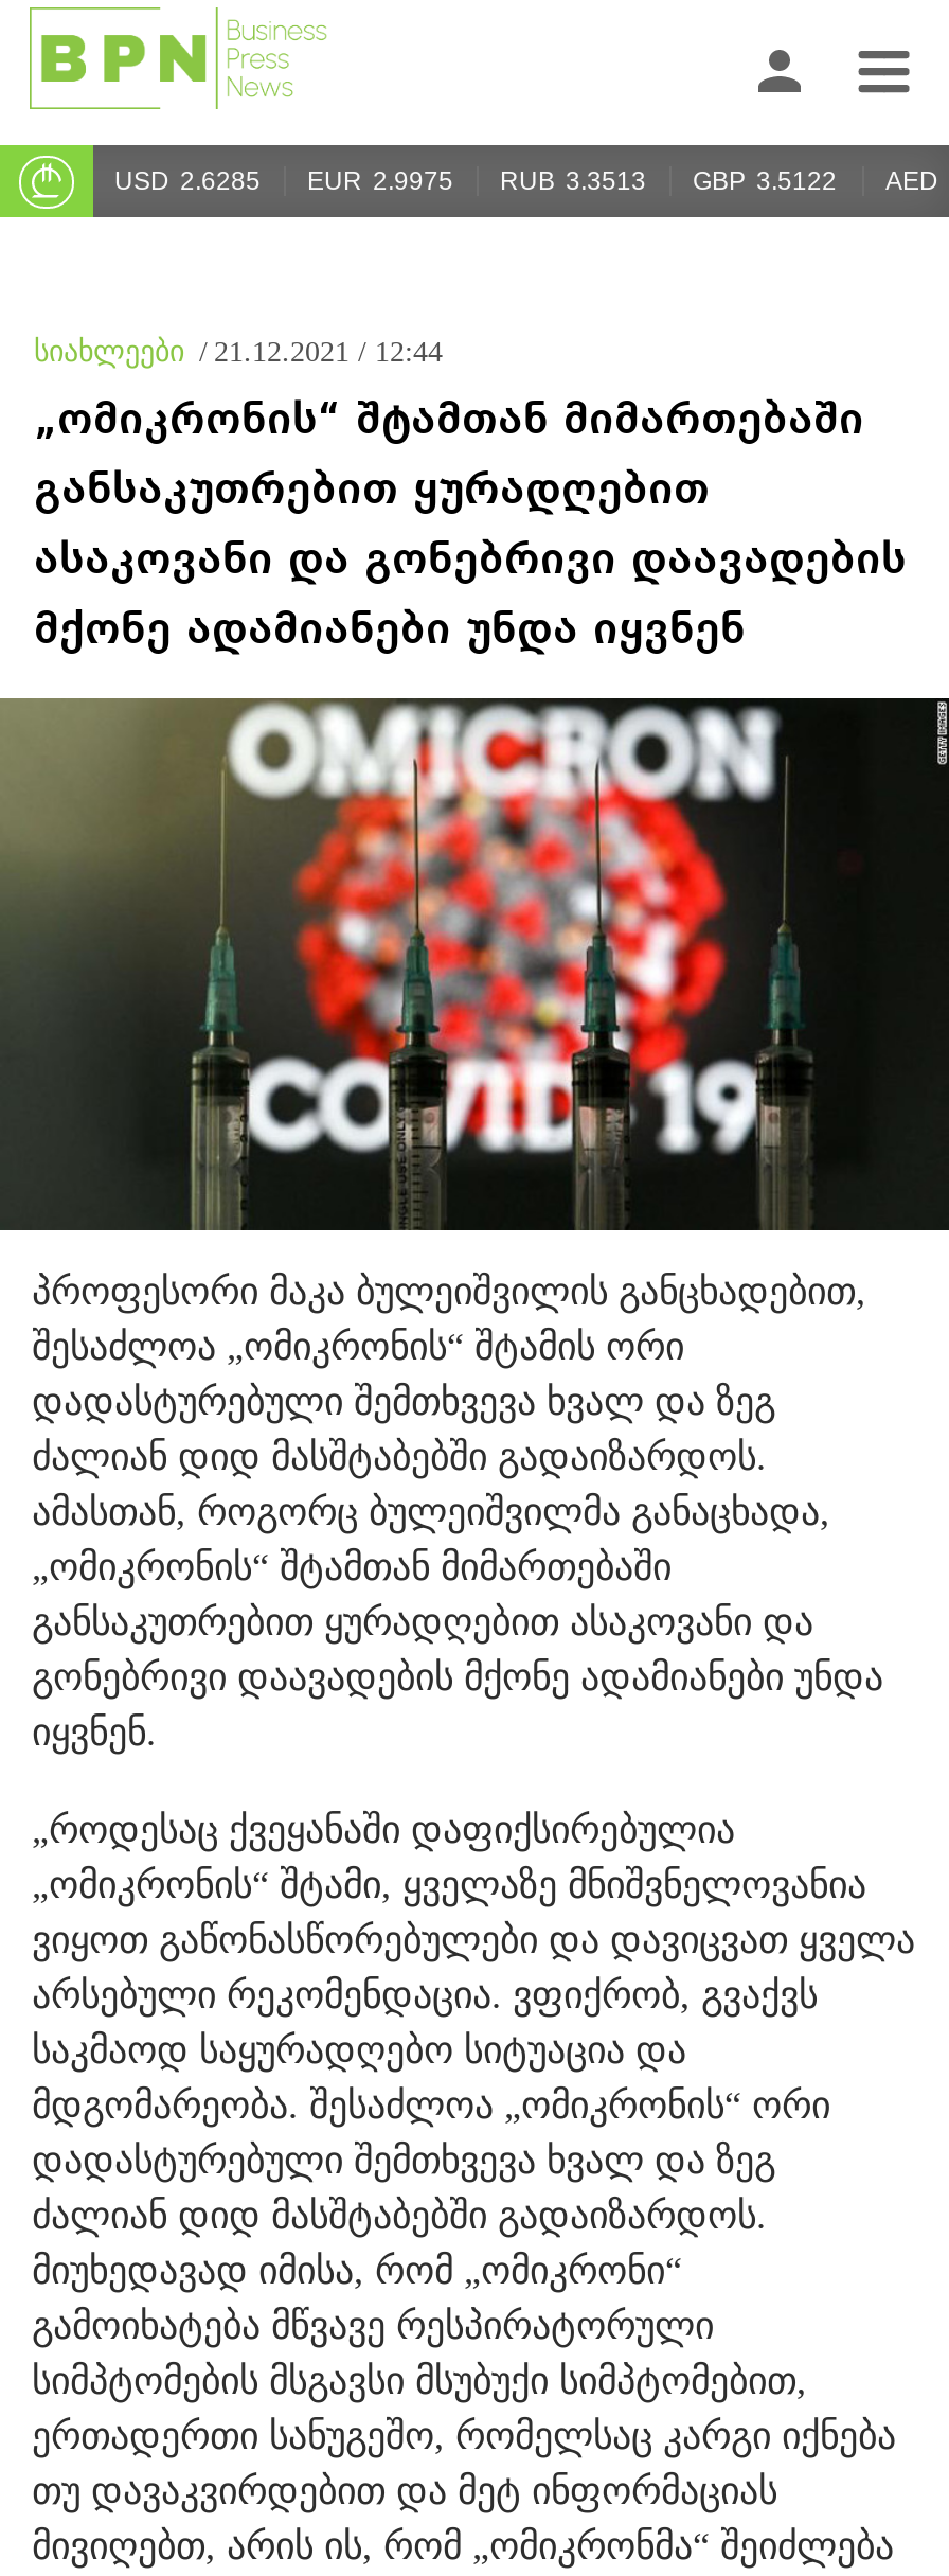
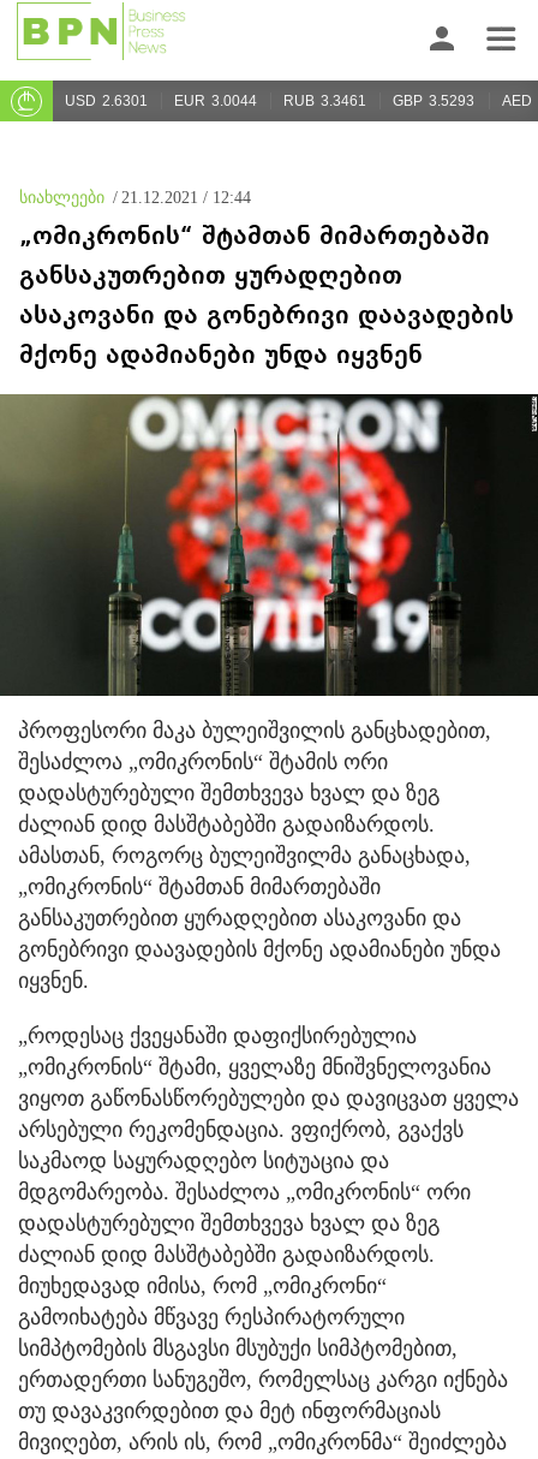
[114,166,261,196] USD 2.6285 -> [65,93,148,109] USD 2.6301
[307,166,453,196] EUR 2.9975 -> [174,93,257,109] EUR 3.0044
[500,166,646,196] RUB 3.3513 -> [283,93,366,109] RUB 3.3461
[693,166,837,196] GBP 3.5122 -> [393,93,474,109] GBP 3.5293

